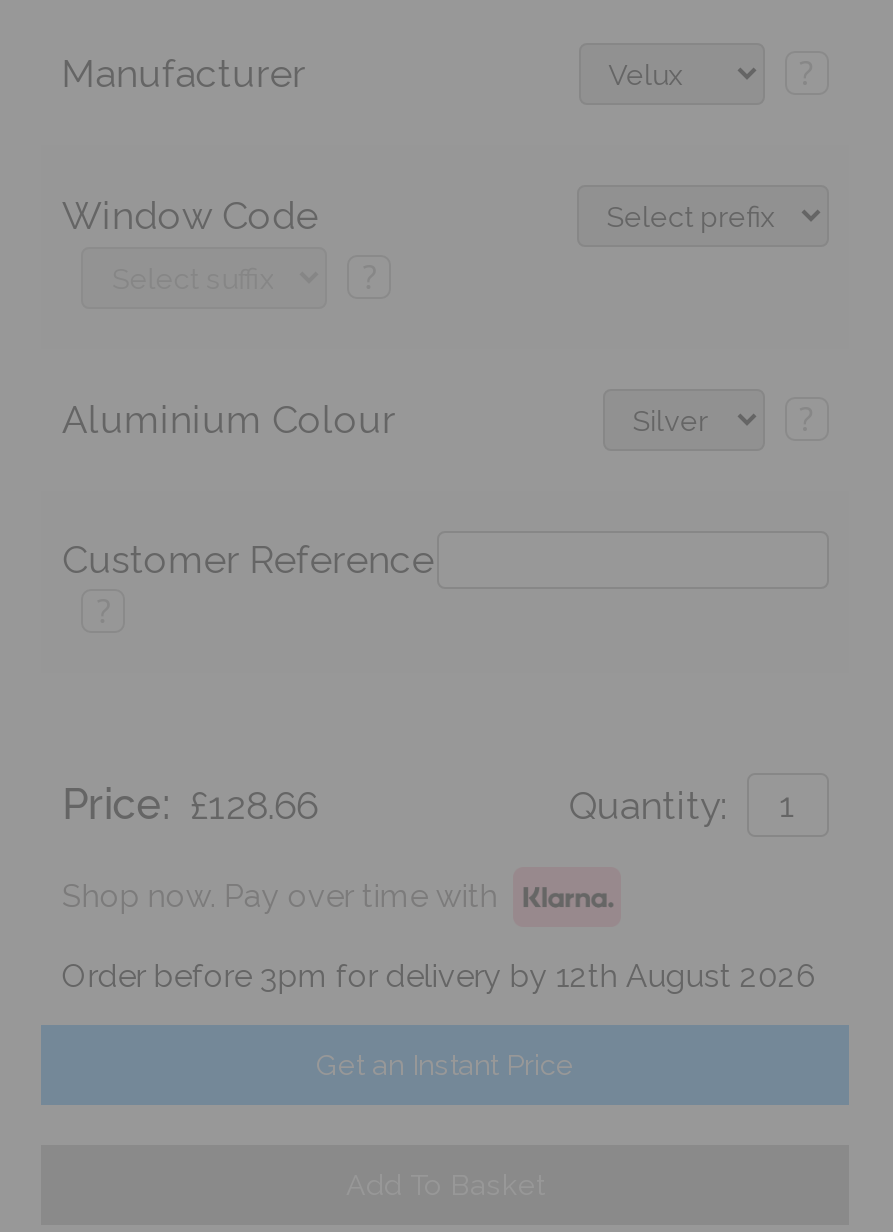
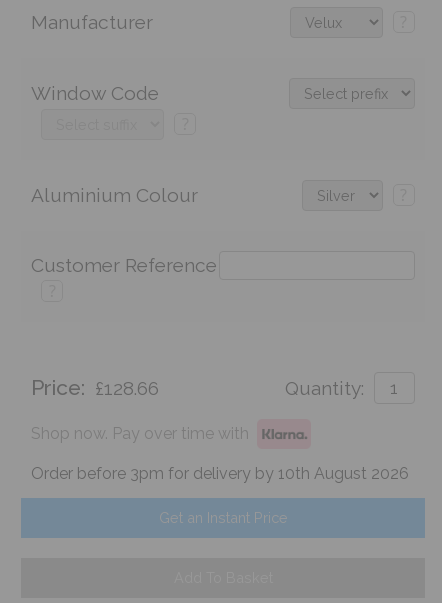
[62,956,816,994] Order before 3pm for delivery by 12th August 2026 -> [31,464,409,483] Order before 3pm for delivery by 10th August 2026

